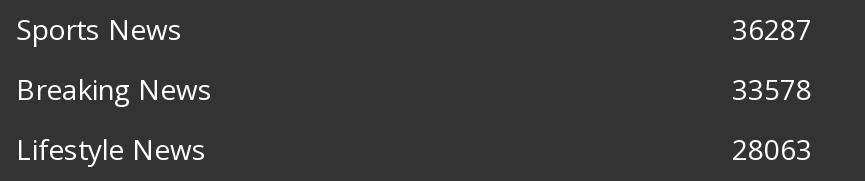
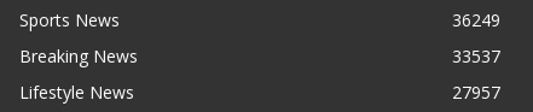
[732,11,812,49] 36287 -> [452,9,500,31] 36249
[732,71,812,109] 33578 -> [452,45,500,68] 33537
[732,131,812,169] 28063 -> [452,81,500,104] 27957

